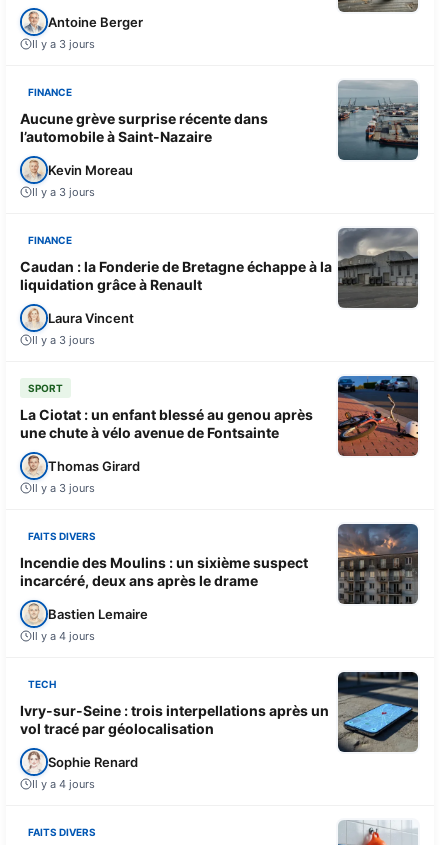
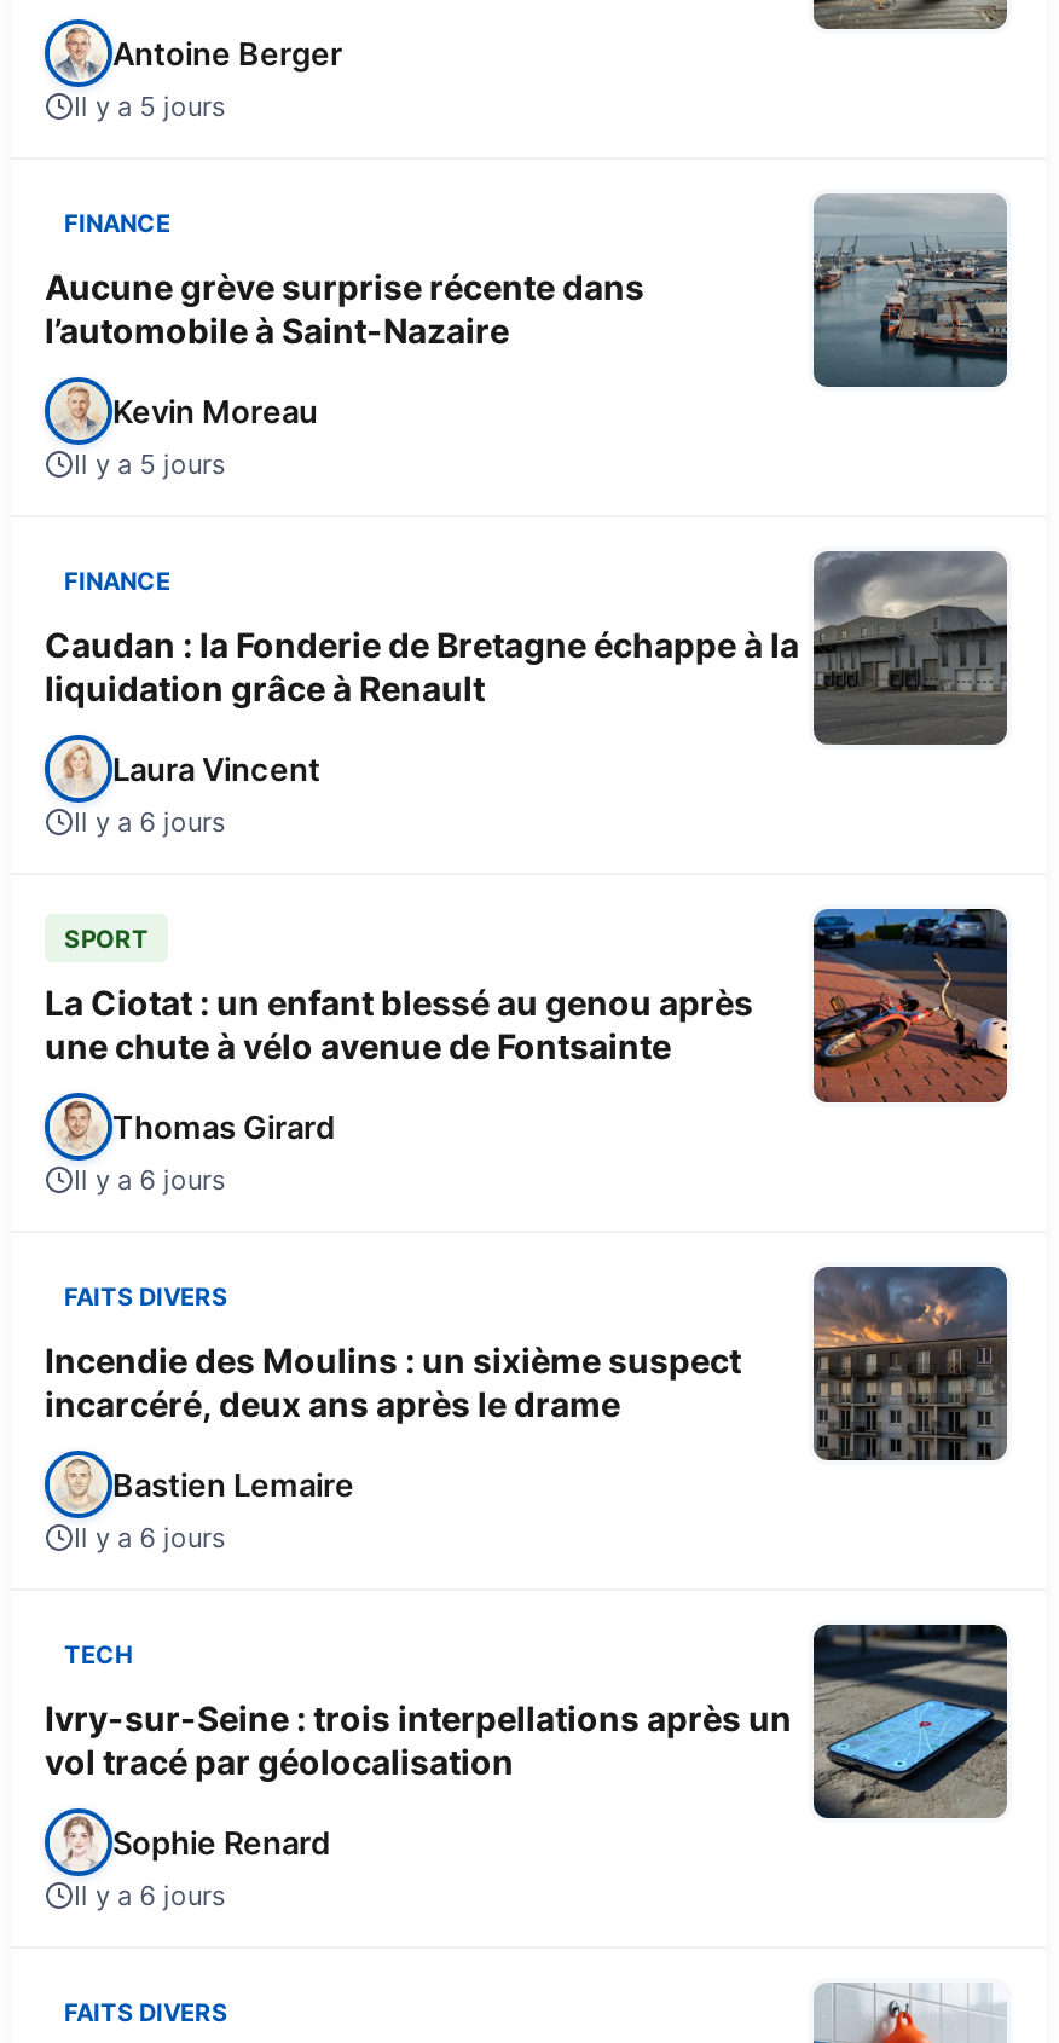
[32,37,95,51] Il y a 3 jours -> [74,88,226,122] Il y a 5 jours
[32,185,95,199] Il y a 3 jours -> [74,446,226,480] Il y a 5 jours
[32,333,95,347] Il y a 3 jours -> [74,804,226,838] Il y a 6 jours
[32,481,95,495] Il y a 3 jours -> [74,1162,226,1196] Il y a 6 jours
[32,629,95,643] Il y a 4 jours -> [74,1520,226,1554] Il y a 6 jours
[32,777,95,791] Il y a 4 jours -> [74,1878,226,1911] Il y a 6 jours

